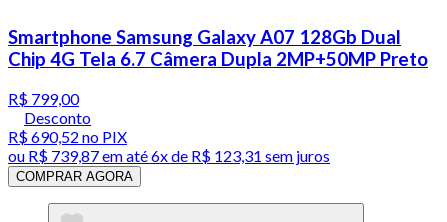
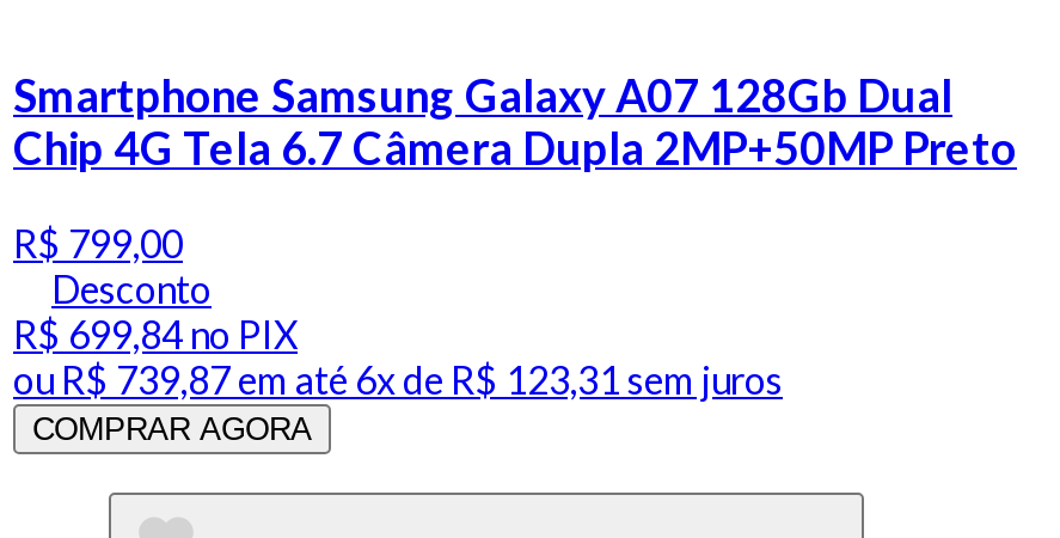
[8,127,127,146] R$ 690,52 no PIX -> [13,311,298,357] R$ 699,84 no PIX

